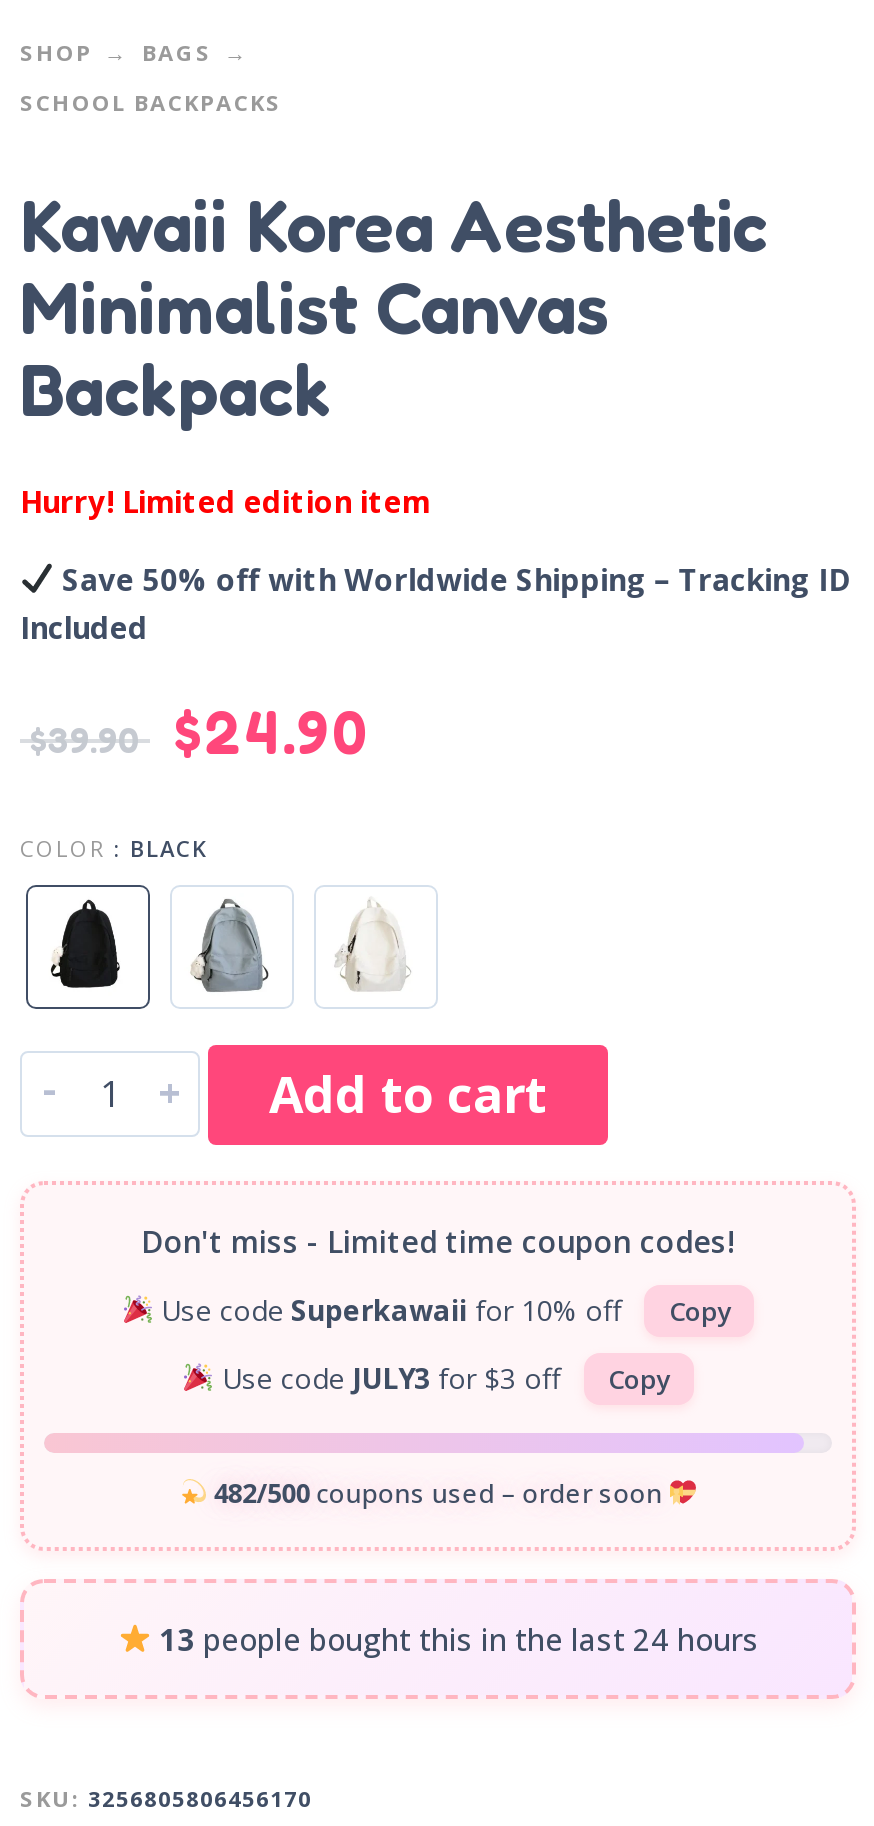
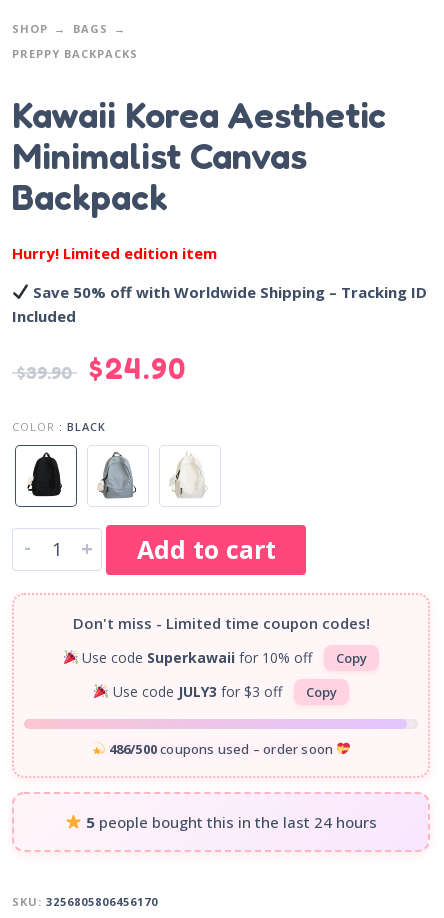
[20,88,282,118] SCHOOL BACKPACKS -> [12,46,138,61] PREPPY BACKPACKS
[213,1474,669,1510] 482/500 coupons used – order soon -> [109,740,336,758] 486/500 coupons used – order soon
[159,1618,759,1658] 13 people bought this in the last 24 hours -> [86,812,377,832] 5 people bought this in the last 24 hours

